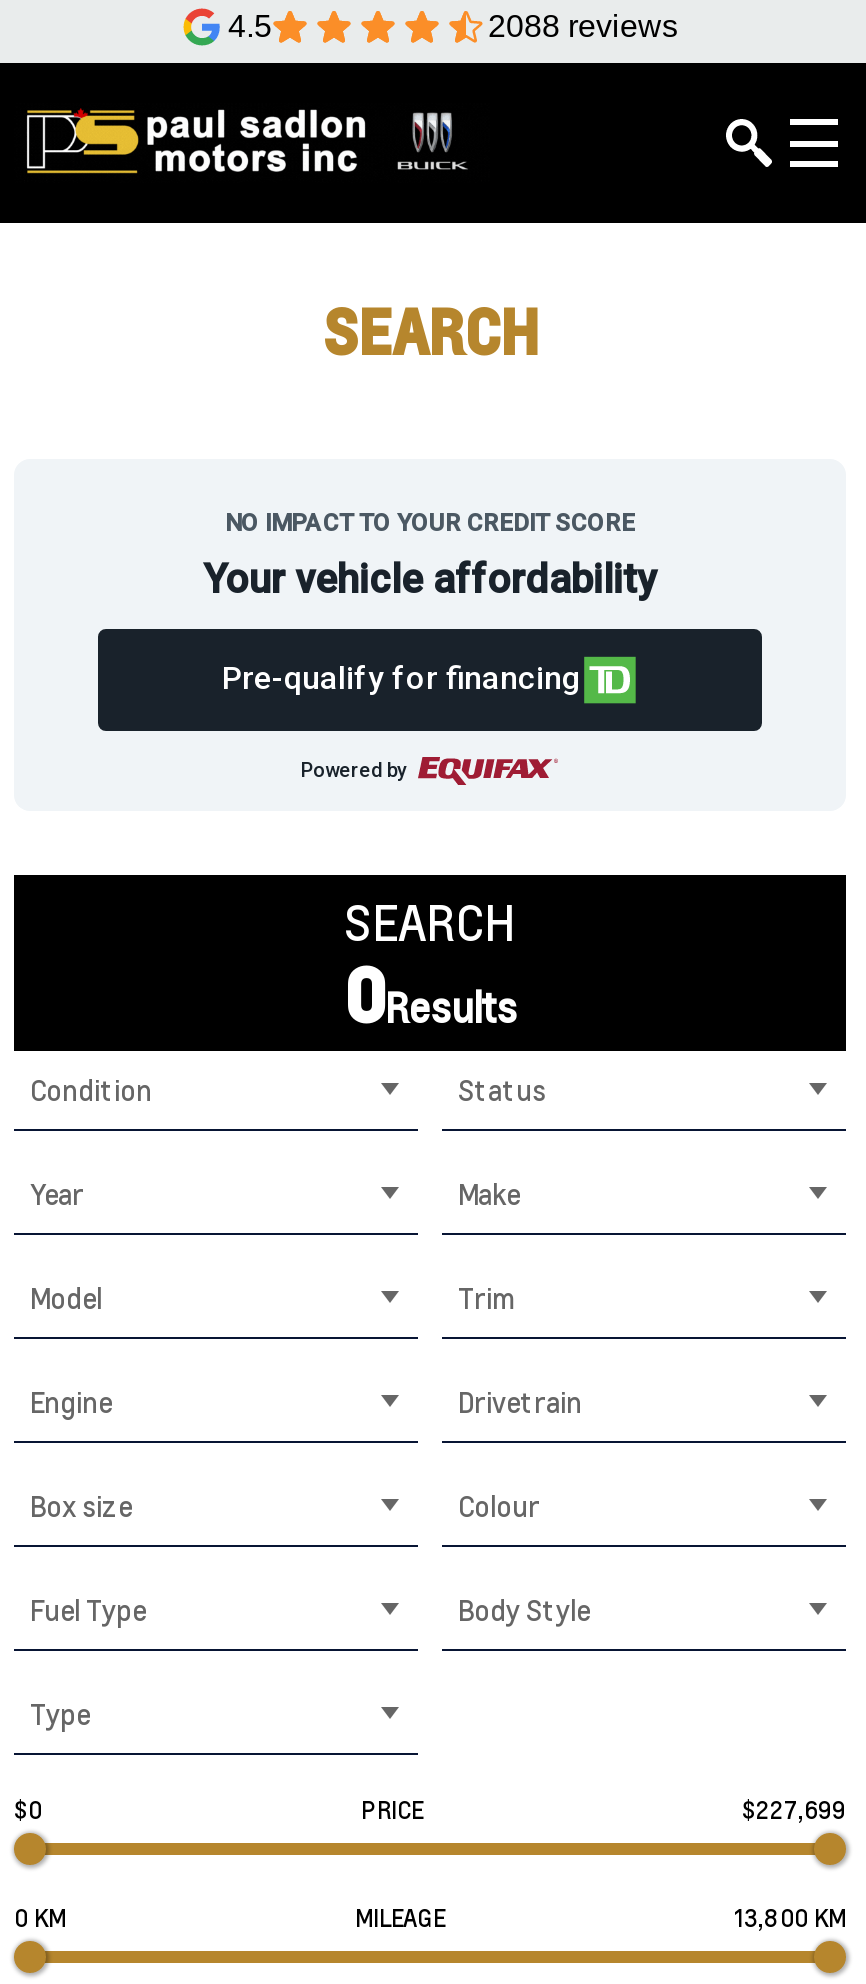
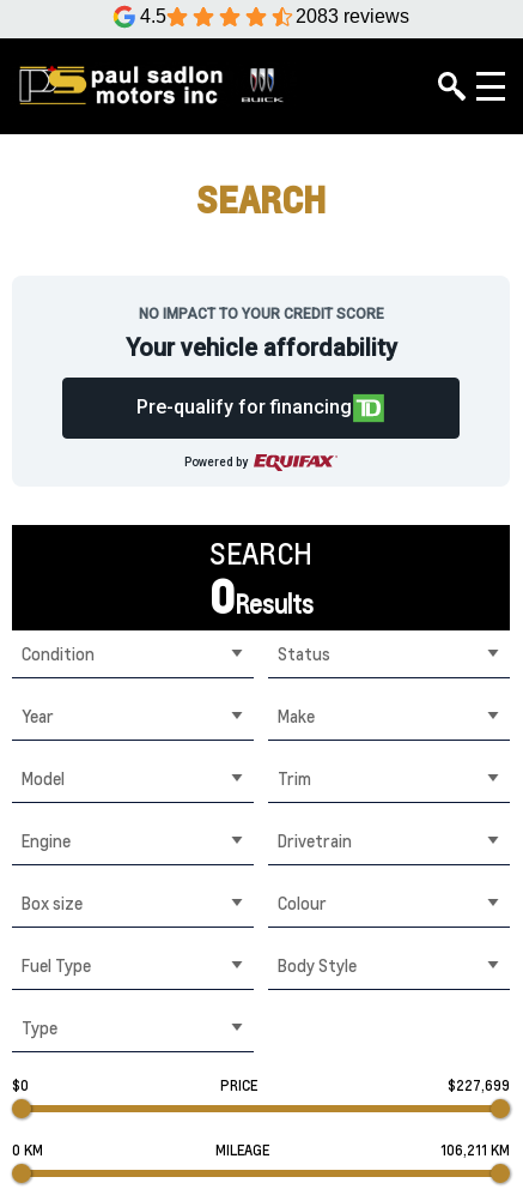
[488,9,678,43] 2088 reviews -> [296,6,409,26] 2083 reviews
[734,1903,846,1933] 13,800 KM -> [440,1141,510,1159] 106,211 KM

